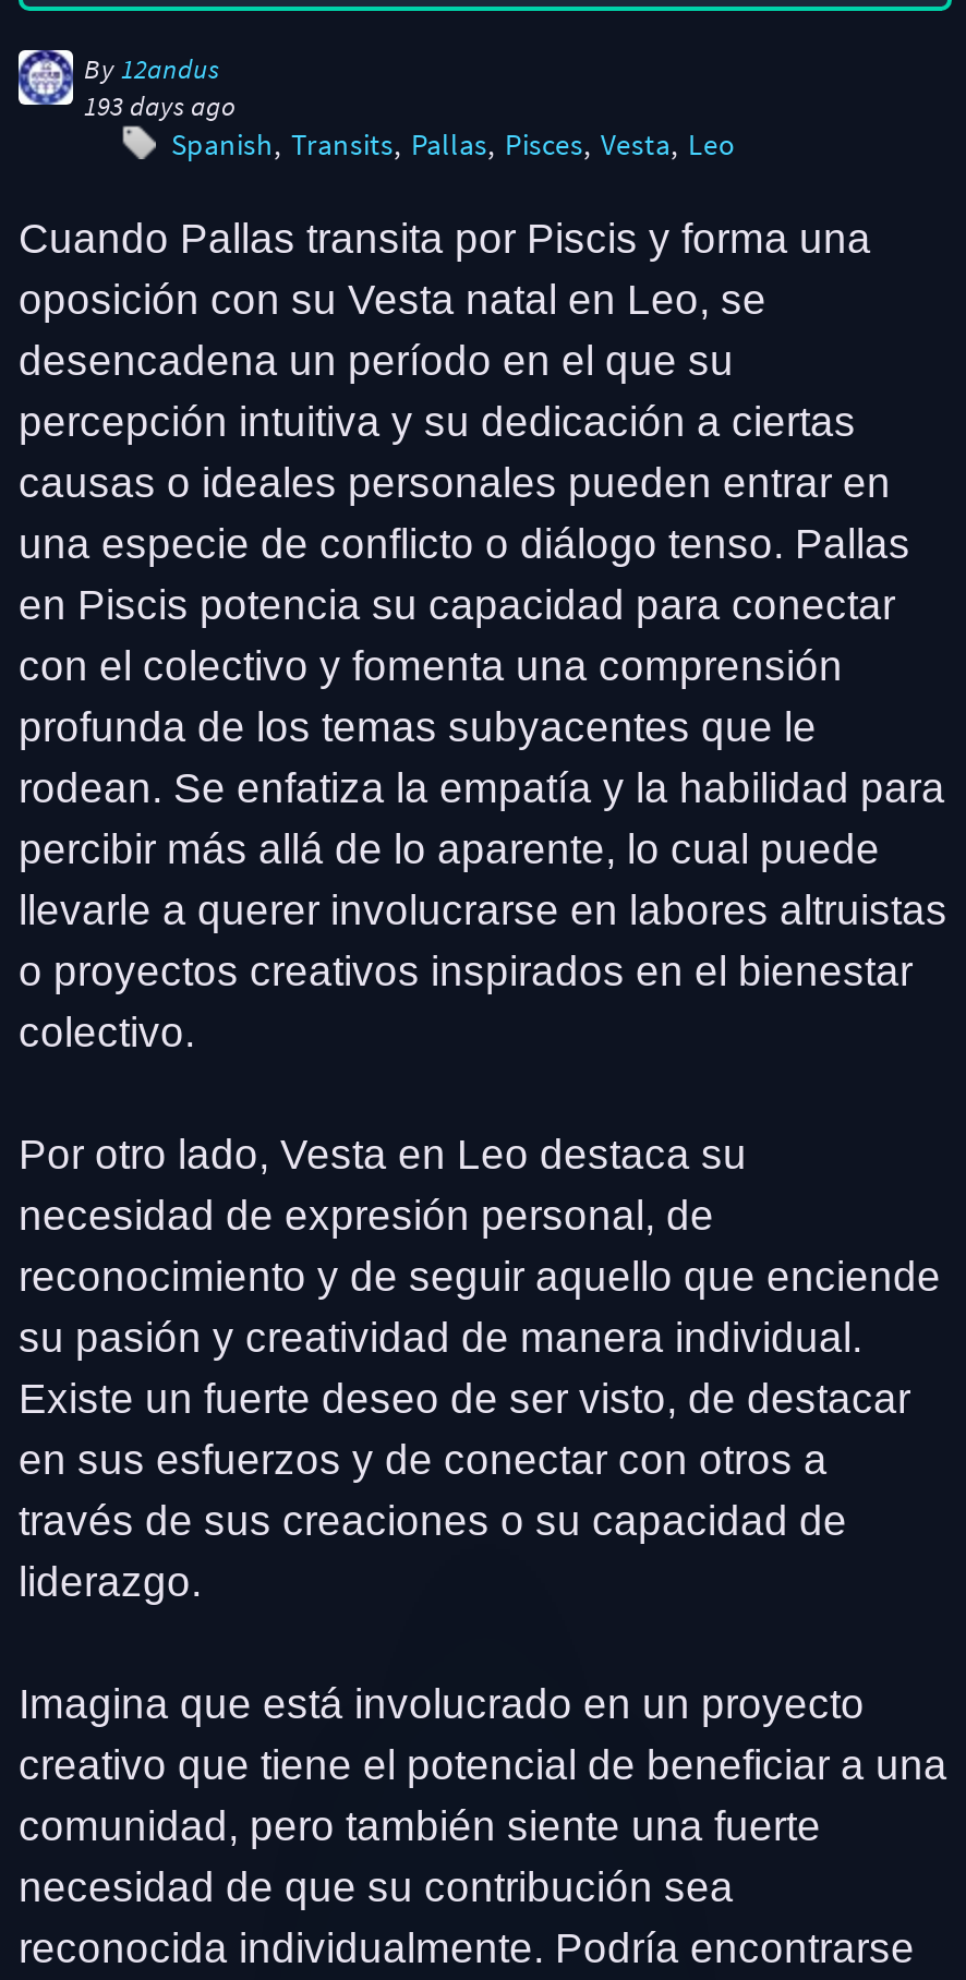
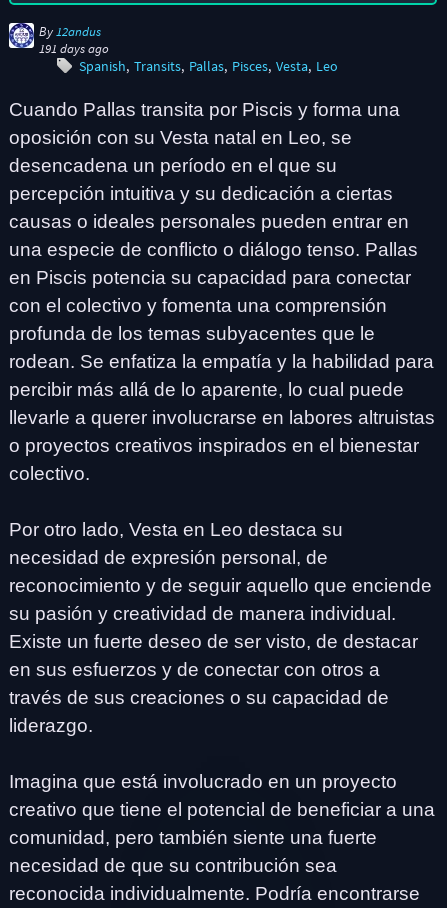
[84,89,237,122] 193 days ago -> [39,41,109,56] 191 days ago

